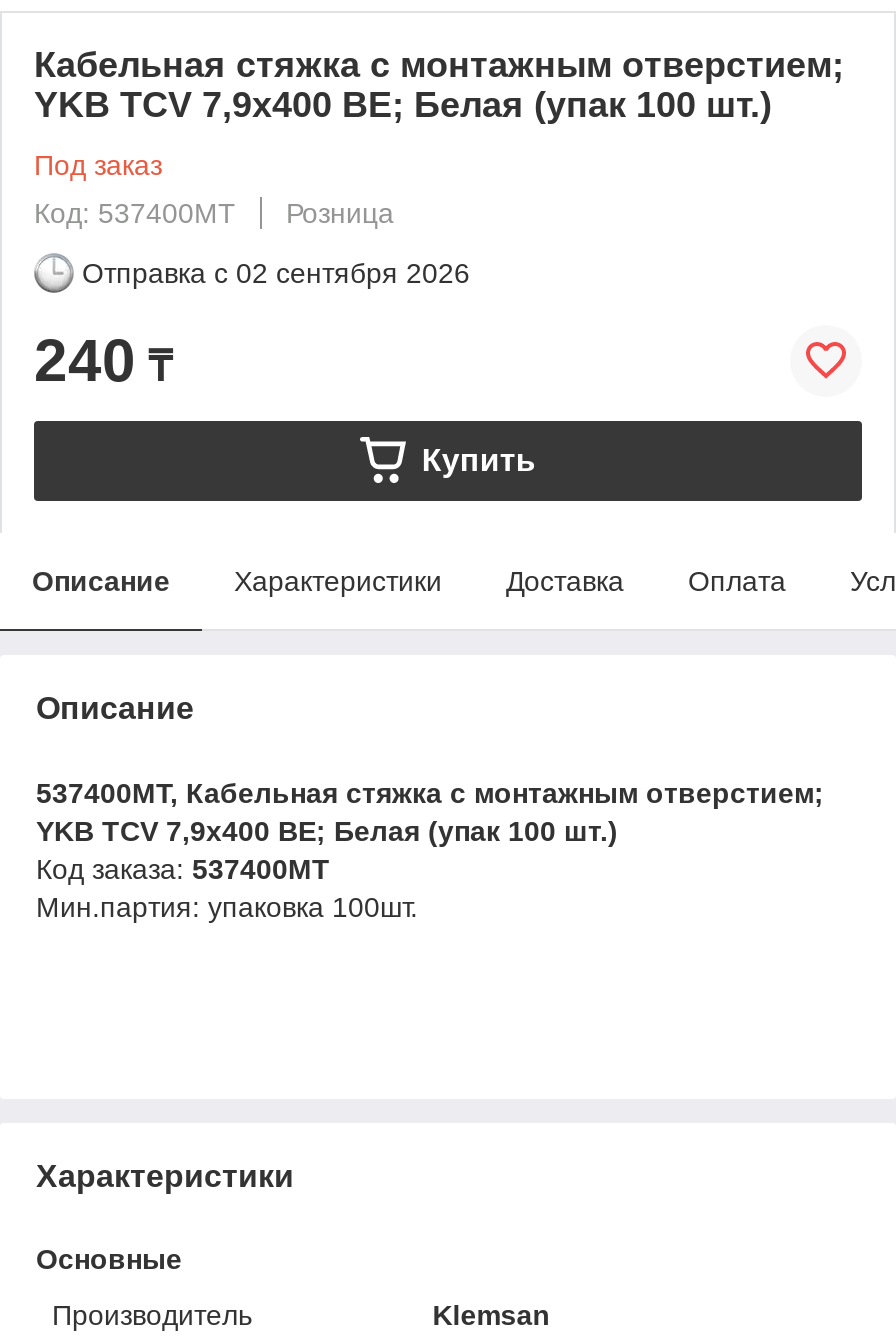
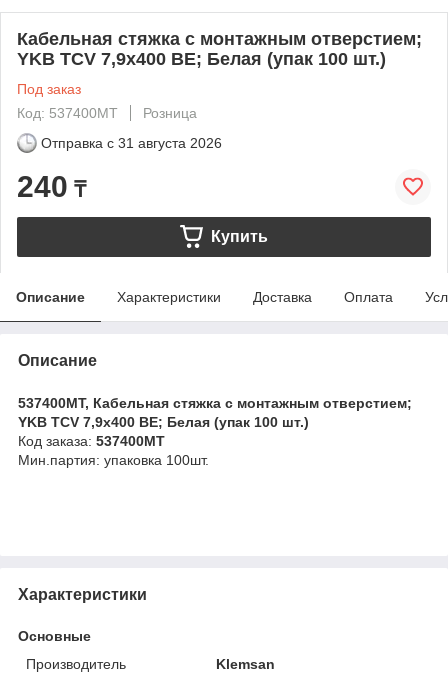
[82,257,470,289] Отправка с 02 сентября 2026 -> [41,135,222,151] Отправка с 31 августа 2026

